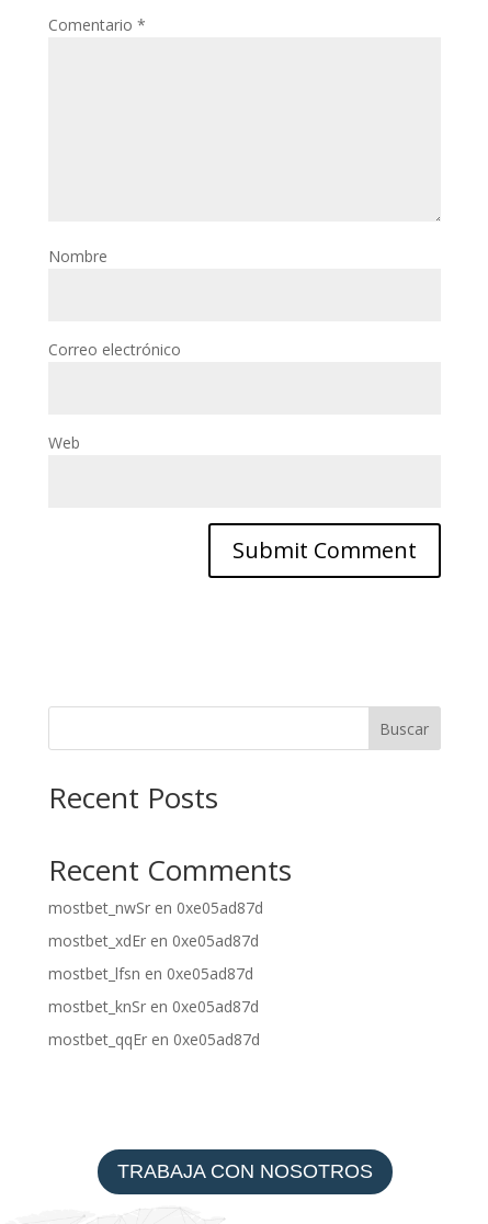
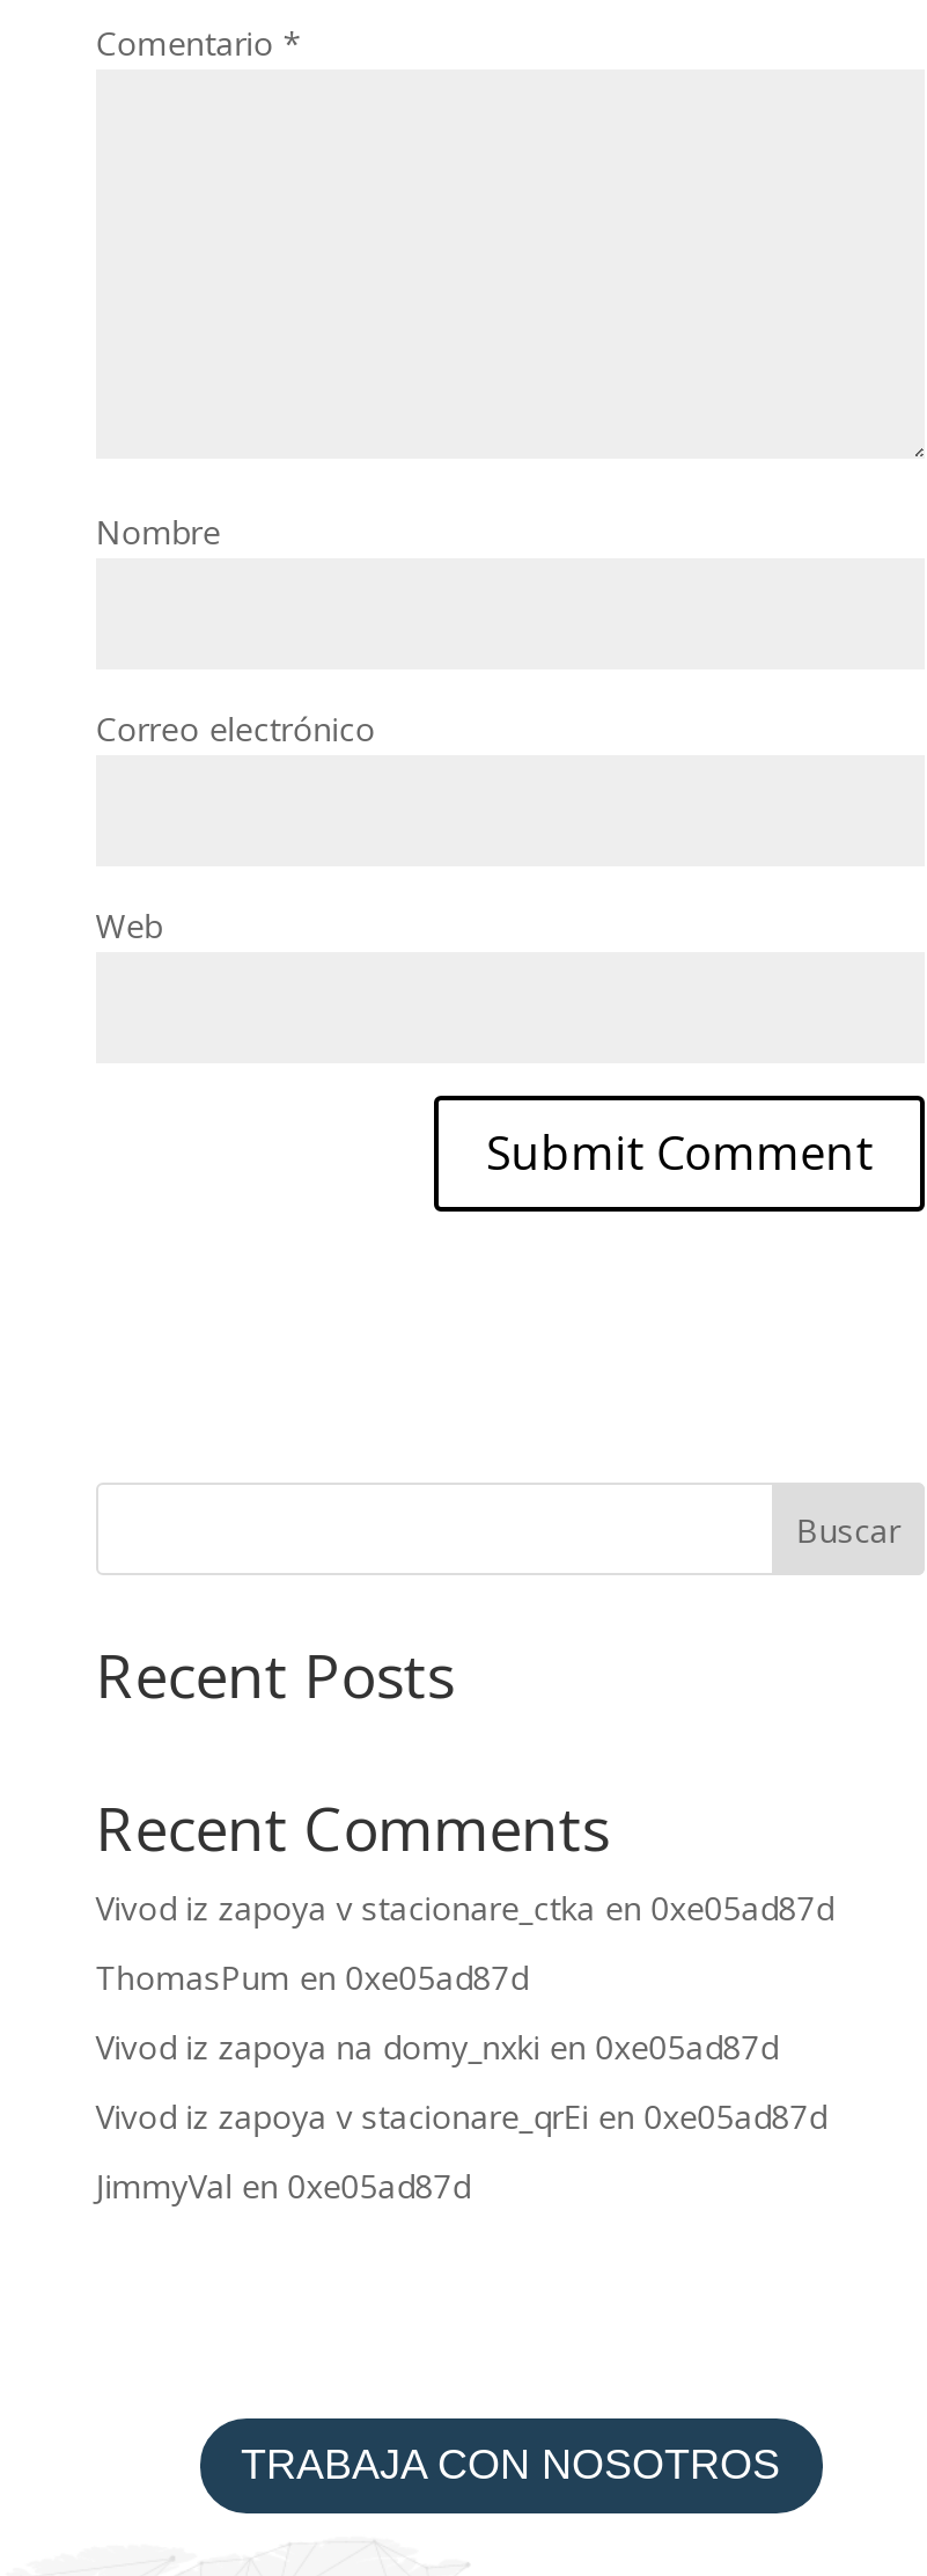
[48,897,263,918] mostbet_nwSr en 0xe05ad87d -> [96,1886,834,1930] Vivod iz zapoya v stacionare_ctka en 0xe05ad87d
[48,930,259,951] mostbet_xdEr en 0xe05ad87d -> [96,1955,528,1999] ThomasPum en 0xe05ad87d
[48,963,253,984] mostbet_lfsn en 0xe05ad87d -> [96,2025,778,2069] Vivod iz zapoya na domy_nxki en 0xe05ad87d
[48,996,259,1017] mostbet_knSr en 0xe05ad87d -> [96,2094,827,2138] Vivod iz zapoya v stacionare_qrEi en 0xe05ad87d
[48,1029,260,1050] mostbet_qqEr en 0xe05ad87d -> [96,2164,471,2208] JimmyVal en 0xe05ad87d

